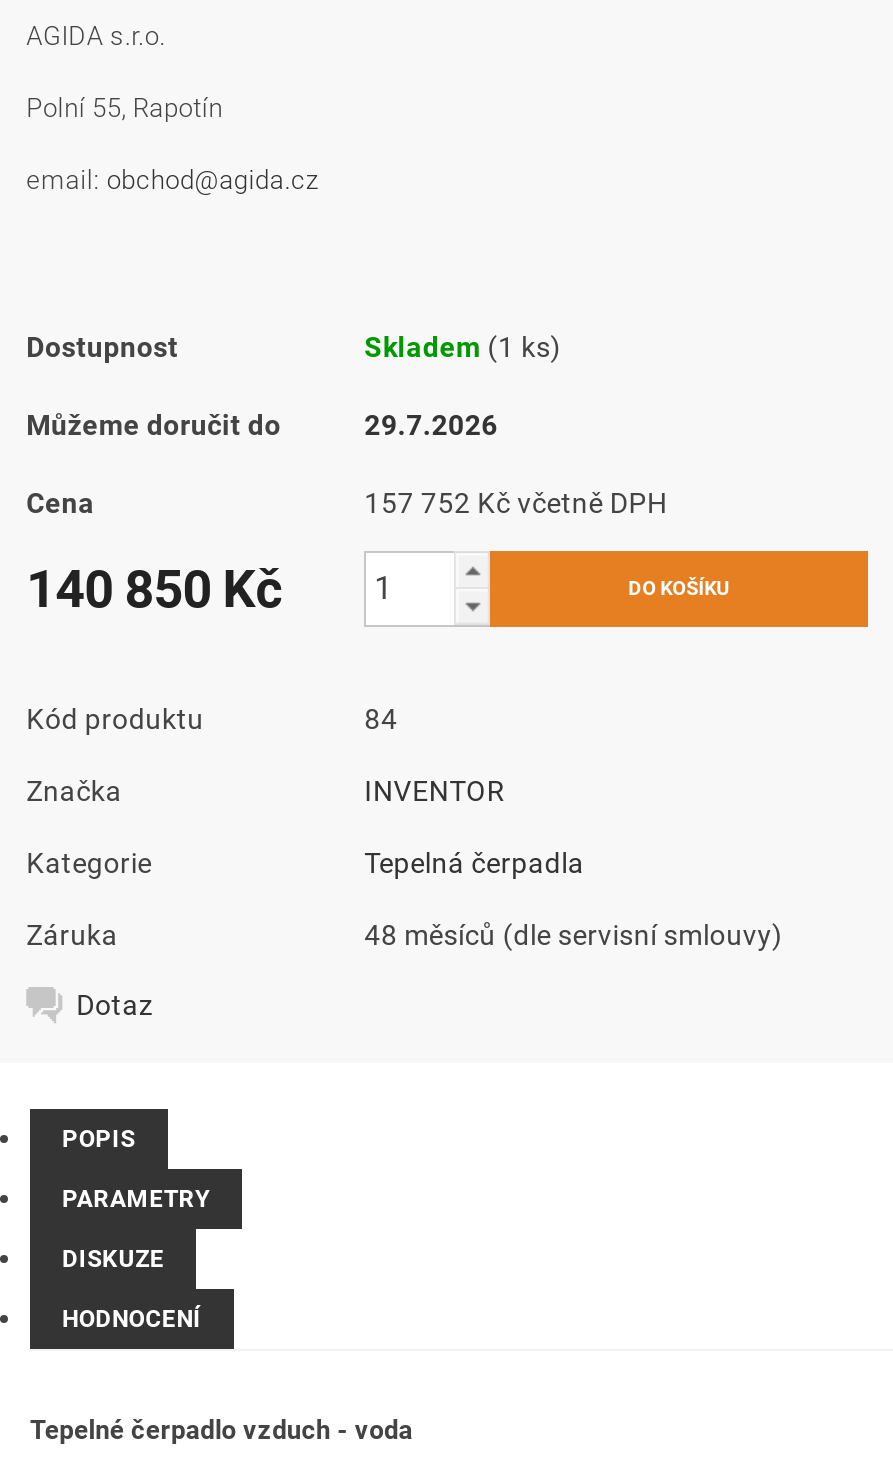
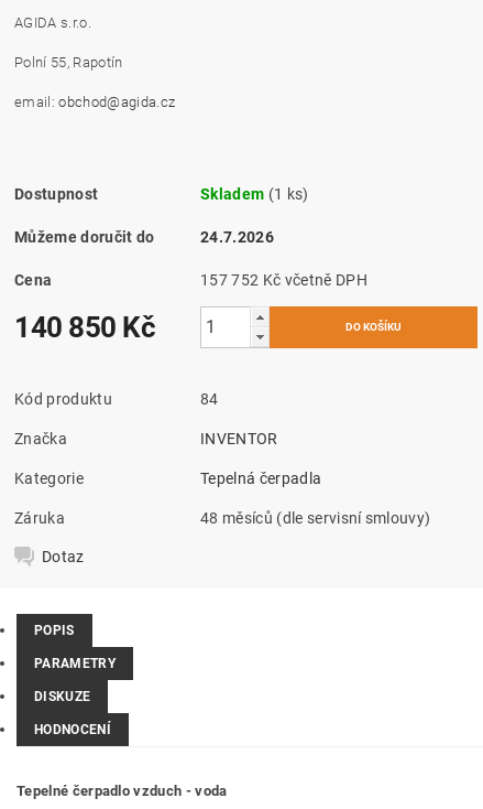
[364,409,498,441] 29.7.2026 -> [200,228,274,246] 24.7.2026

